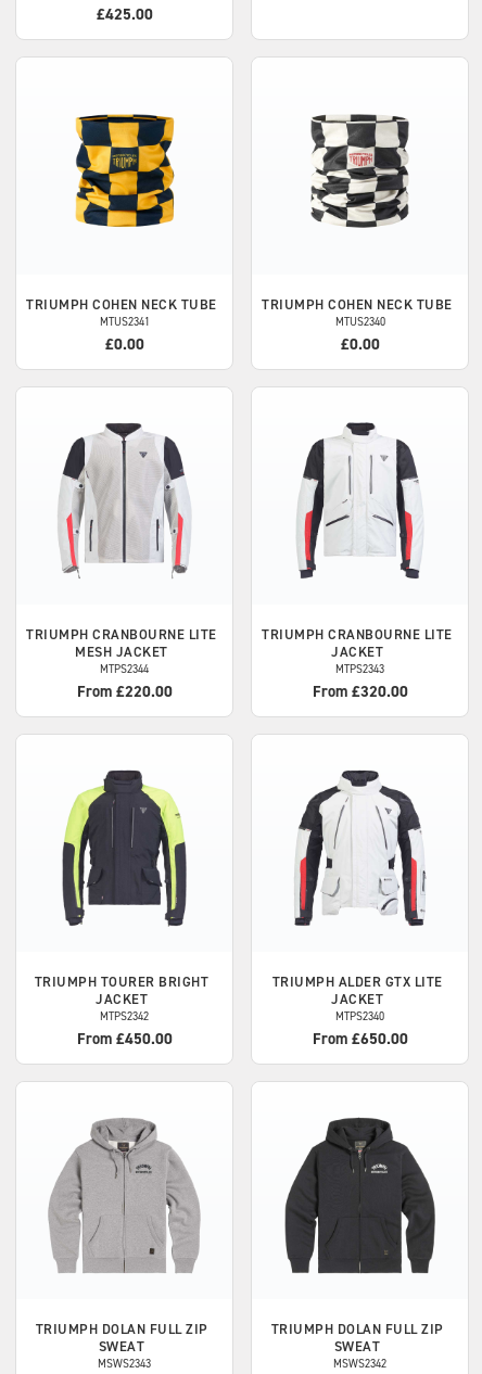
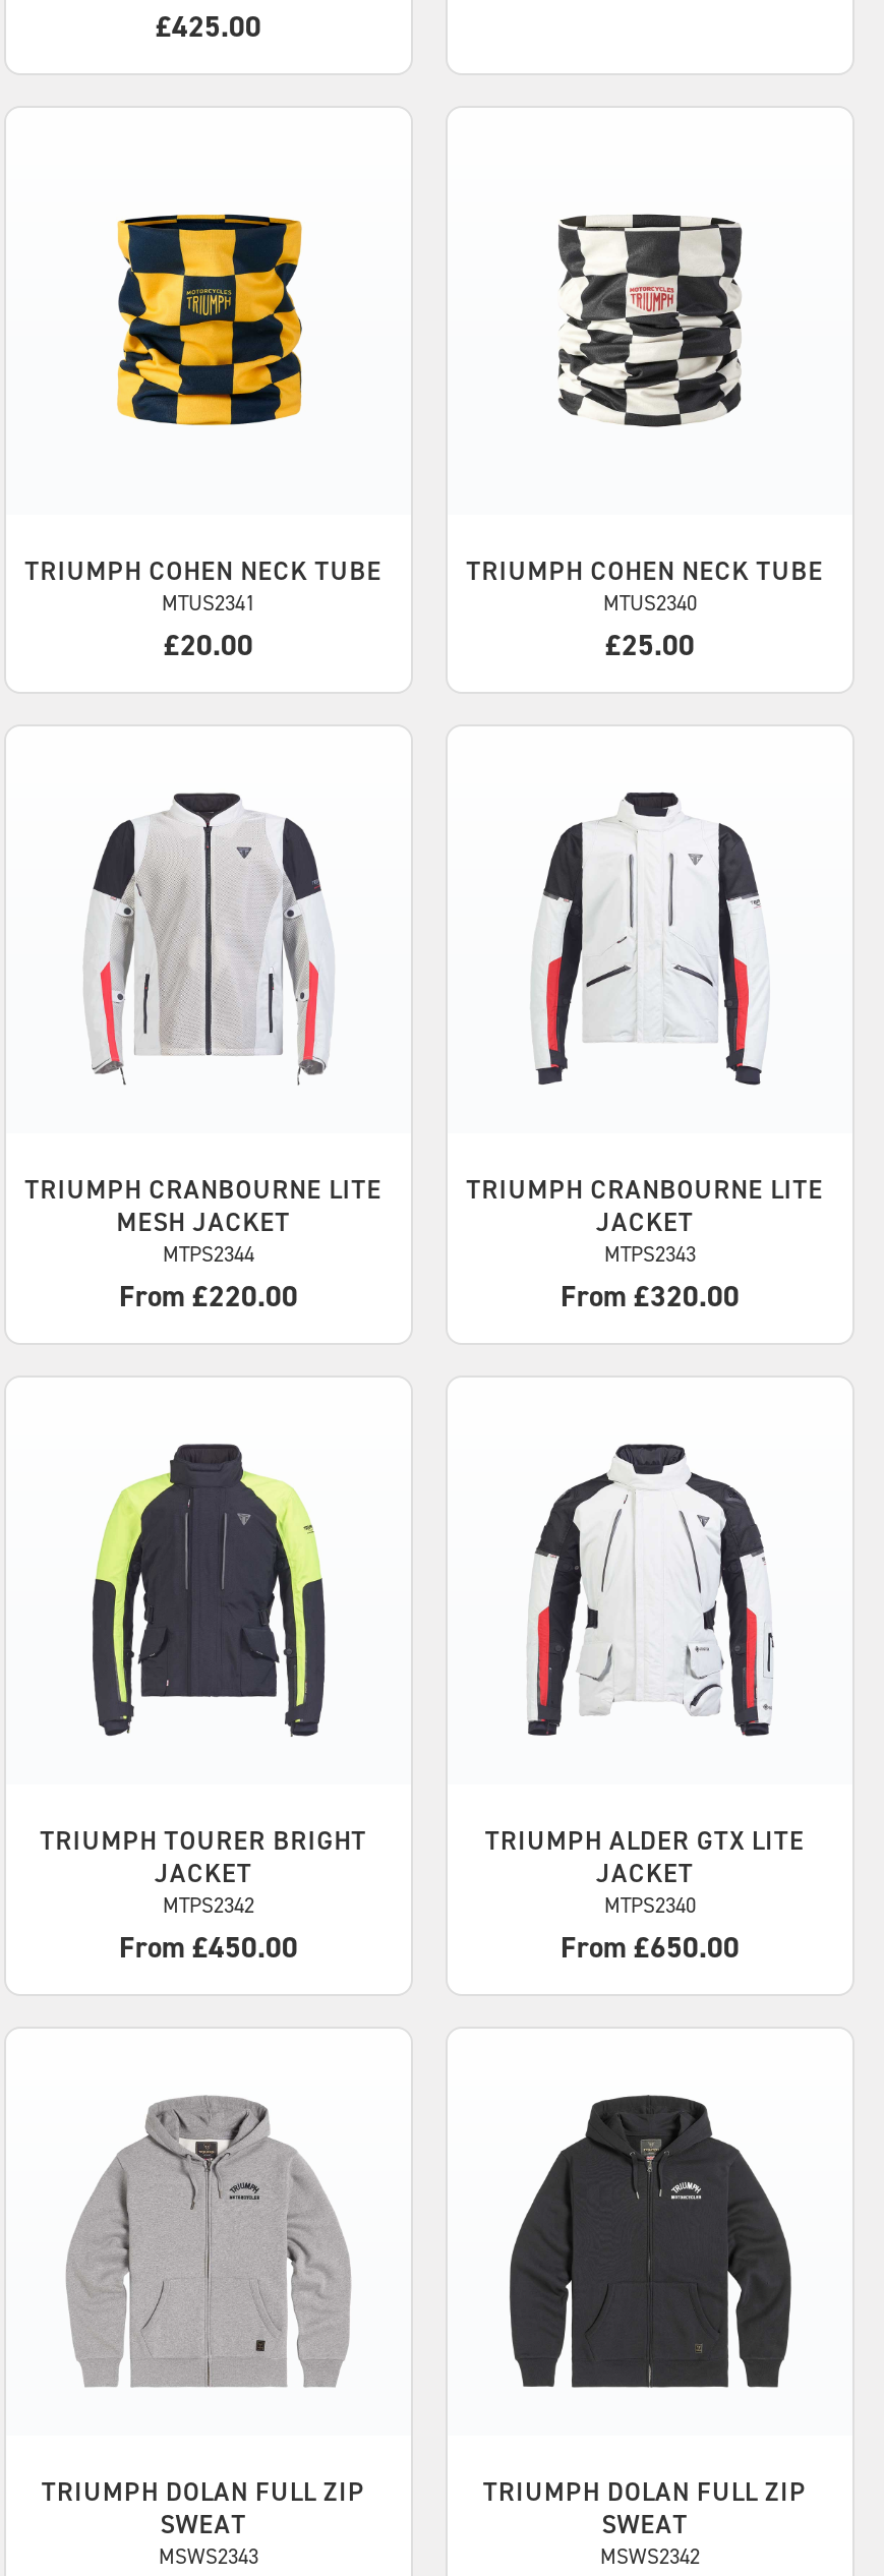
[105,333,144,355] £0.00 -> [164,625,253,666] £20.00
[340,333,379,355] £0.00 -> [605,625,695,666] £25.00

